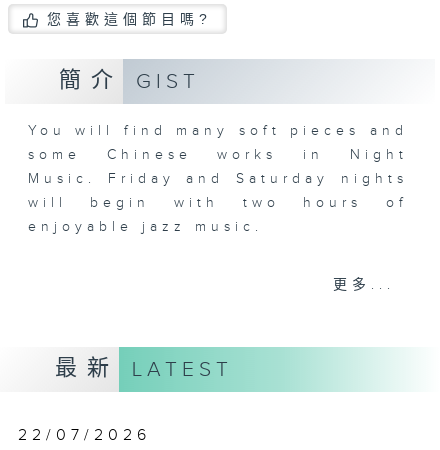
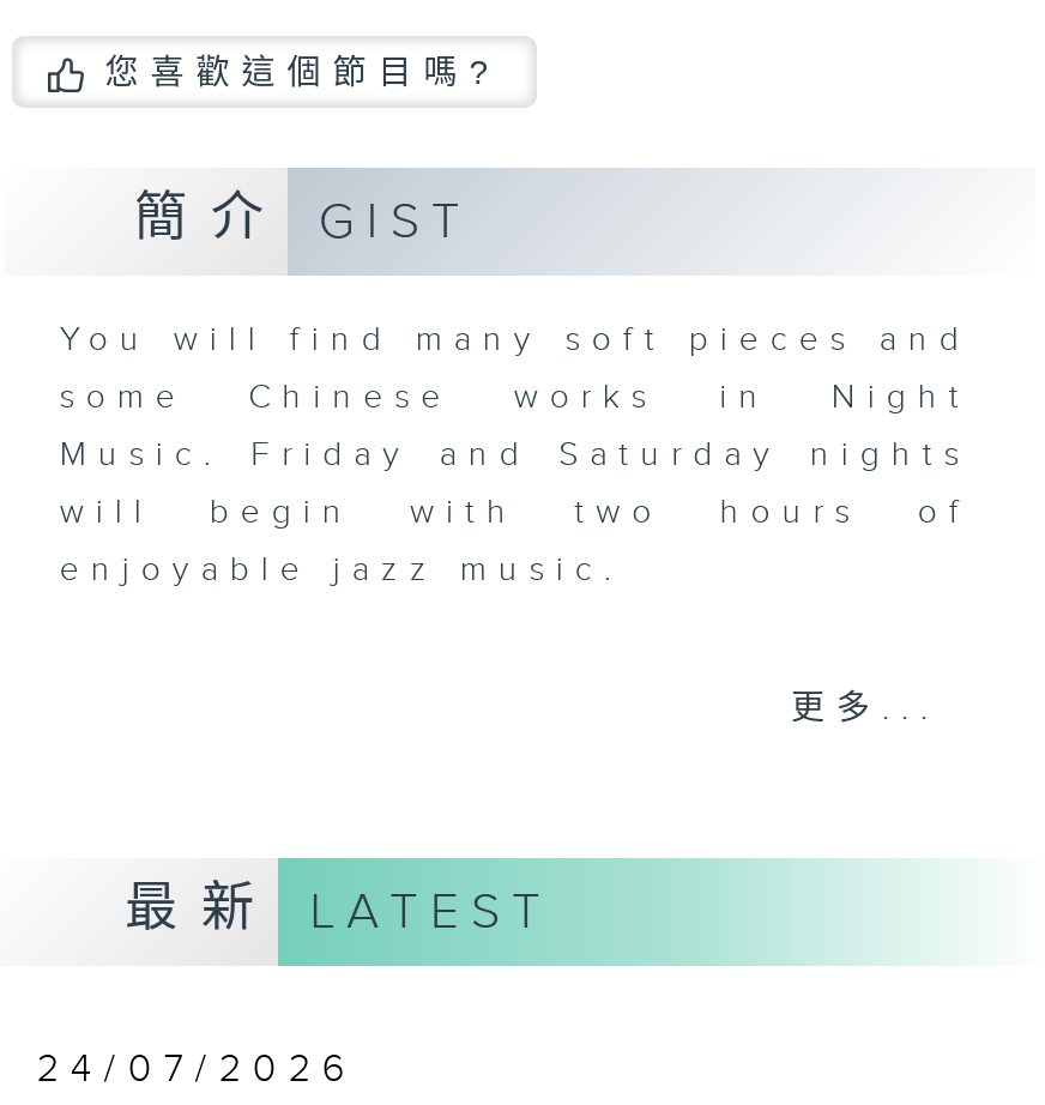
[18,426,151,445] 22/07/2026 -> [37,1047,356,1093] 24/07/2026

